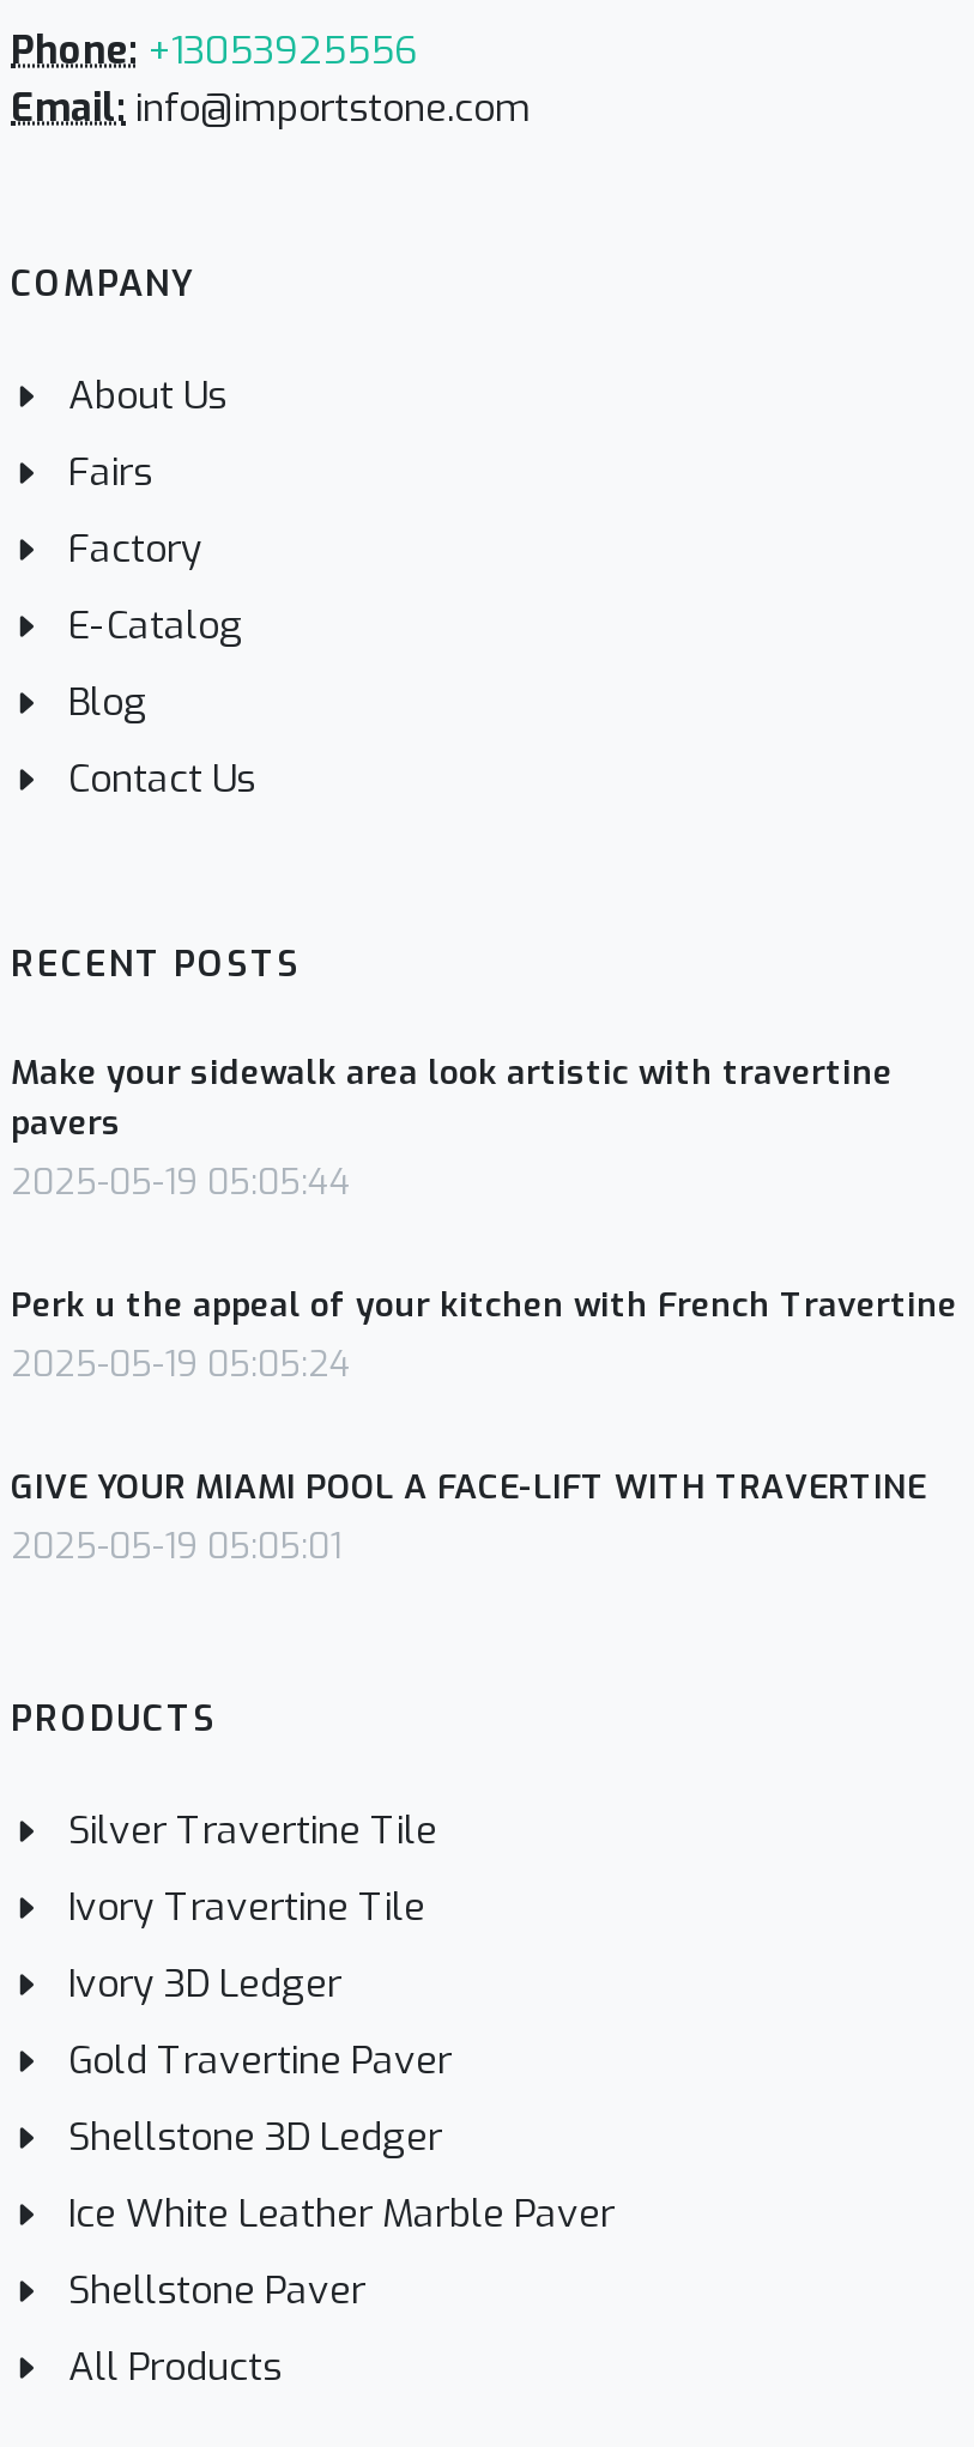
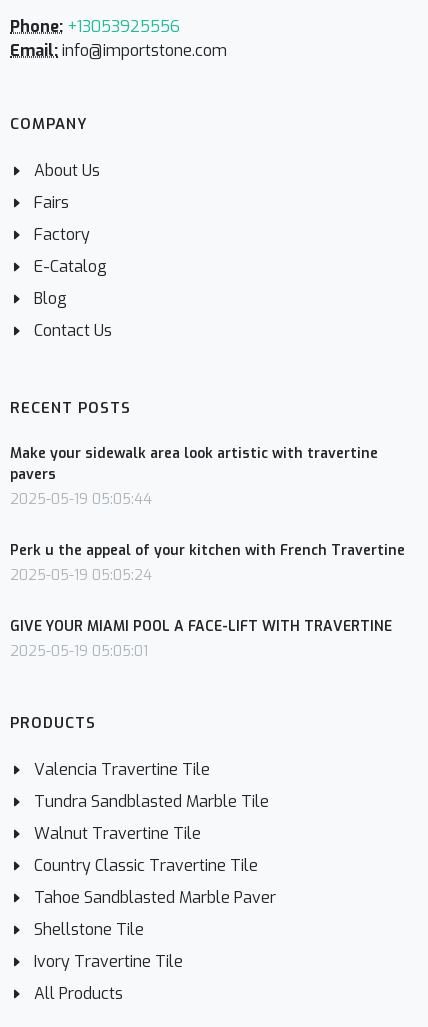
[68,1805,437,1855] Silver Travertine Tile -> [34,759,276,940] Valencia Travertine Tile | Tundra Sandblasted Marble Tile | Walnut Travertine Tile | Country Classic Travertine Tile | Tahoe Sandblasted Marble Paver | Shellstone Tile
moved [68,1882,425,1932] -> [34,951,183,972]: Ivory Travertine Tile
[68,1958,615,2315] Ivory 3D Ledger | Gold Travertine Paver | Shellstone 3D Ledger | Ice White Leather Marble Paver | Shellstone Paver -> none

